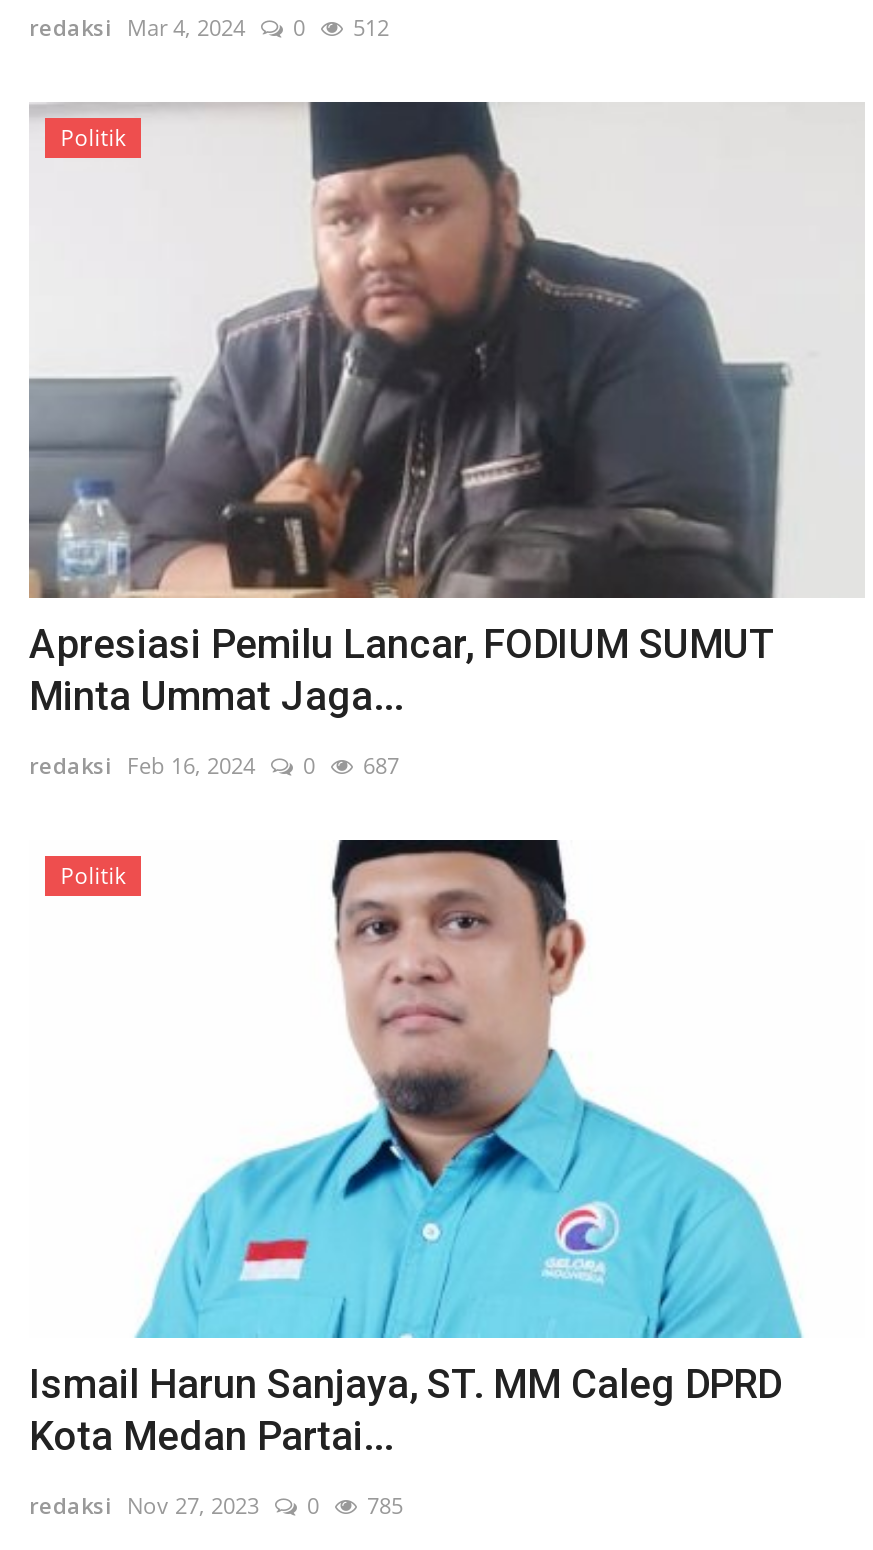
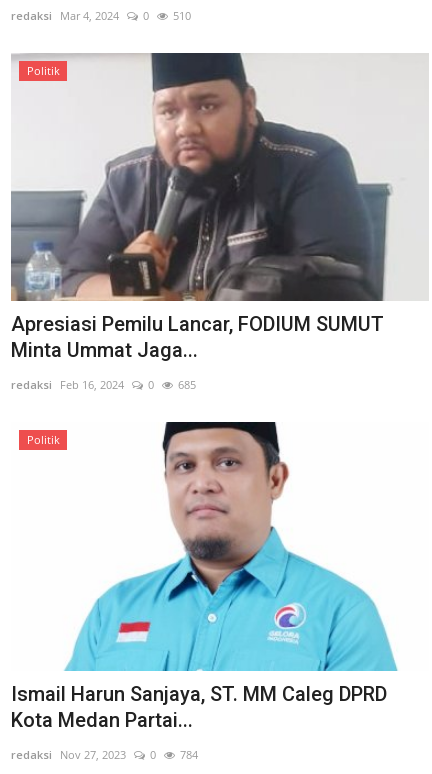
[29,12,389,42] redaksi Mar 4, 2024 0 512 -> [11,8,191,23] redaksi Mar 4, 2024 0 510
[29,751,399,781] redaksi Feb 16, 2024 0 687 -> [11,377,196,392] redaksi Feb 16, 2024 0 685
[29,1490,403,1520] redaksi Nov 27, 2023 0 785 -> [11,747,198,762] redaksi Nov 27, 2023 0 784

